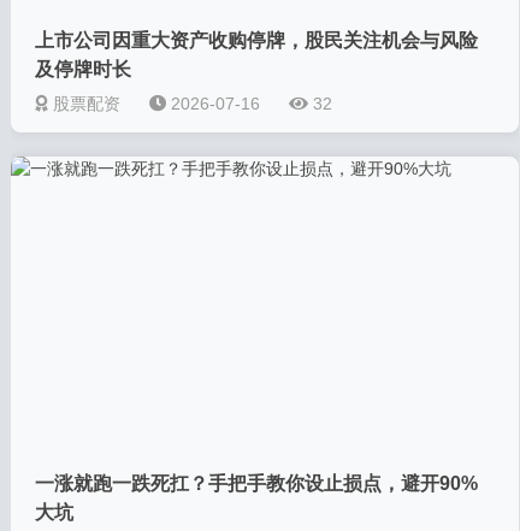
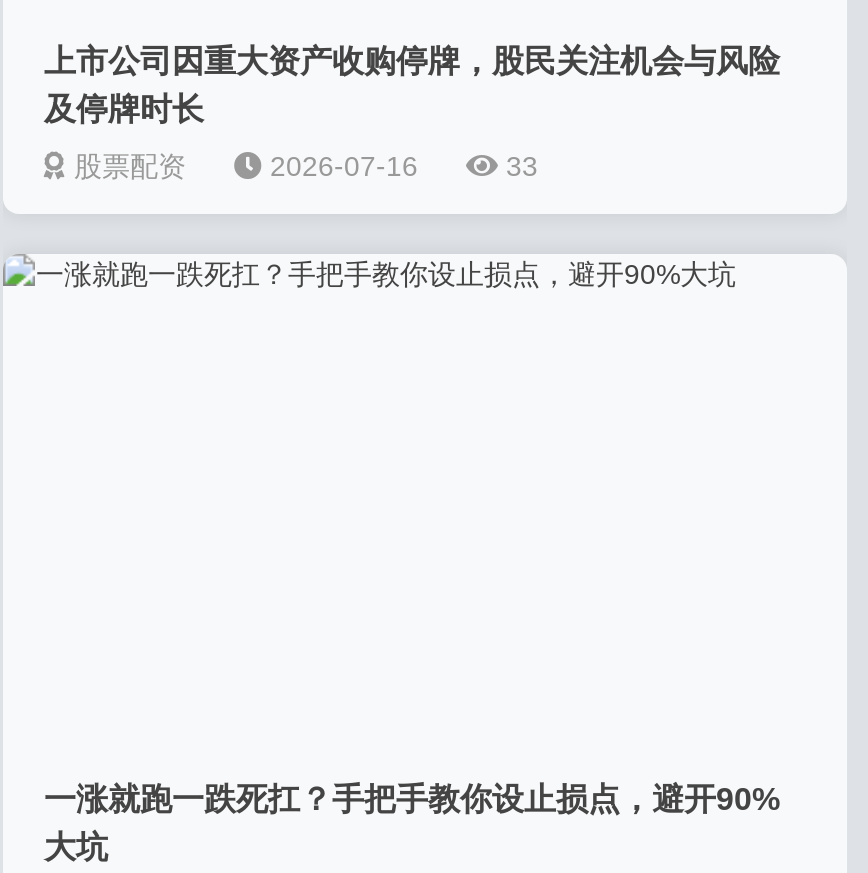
[313,93,333,113] 32 -> [506,150,538,182] 33

